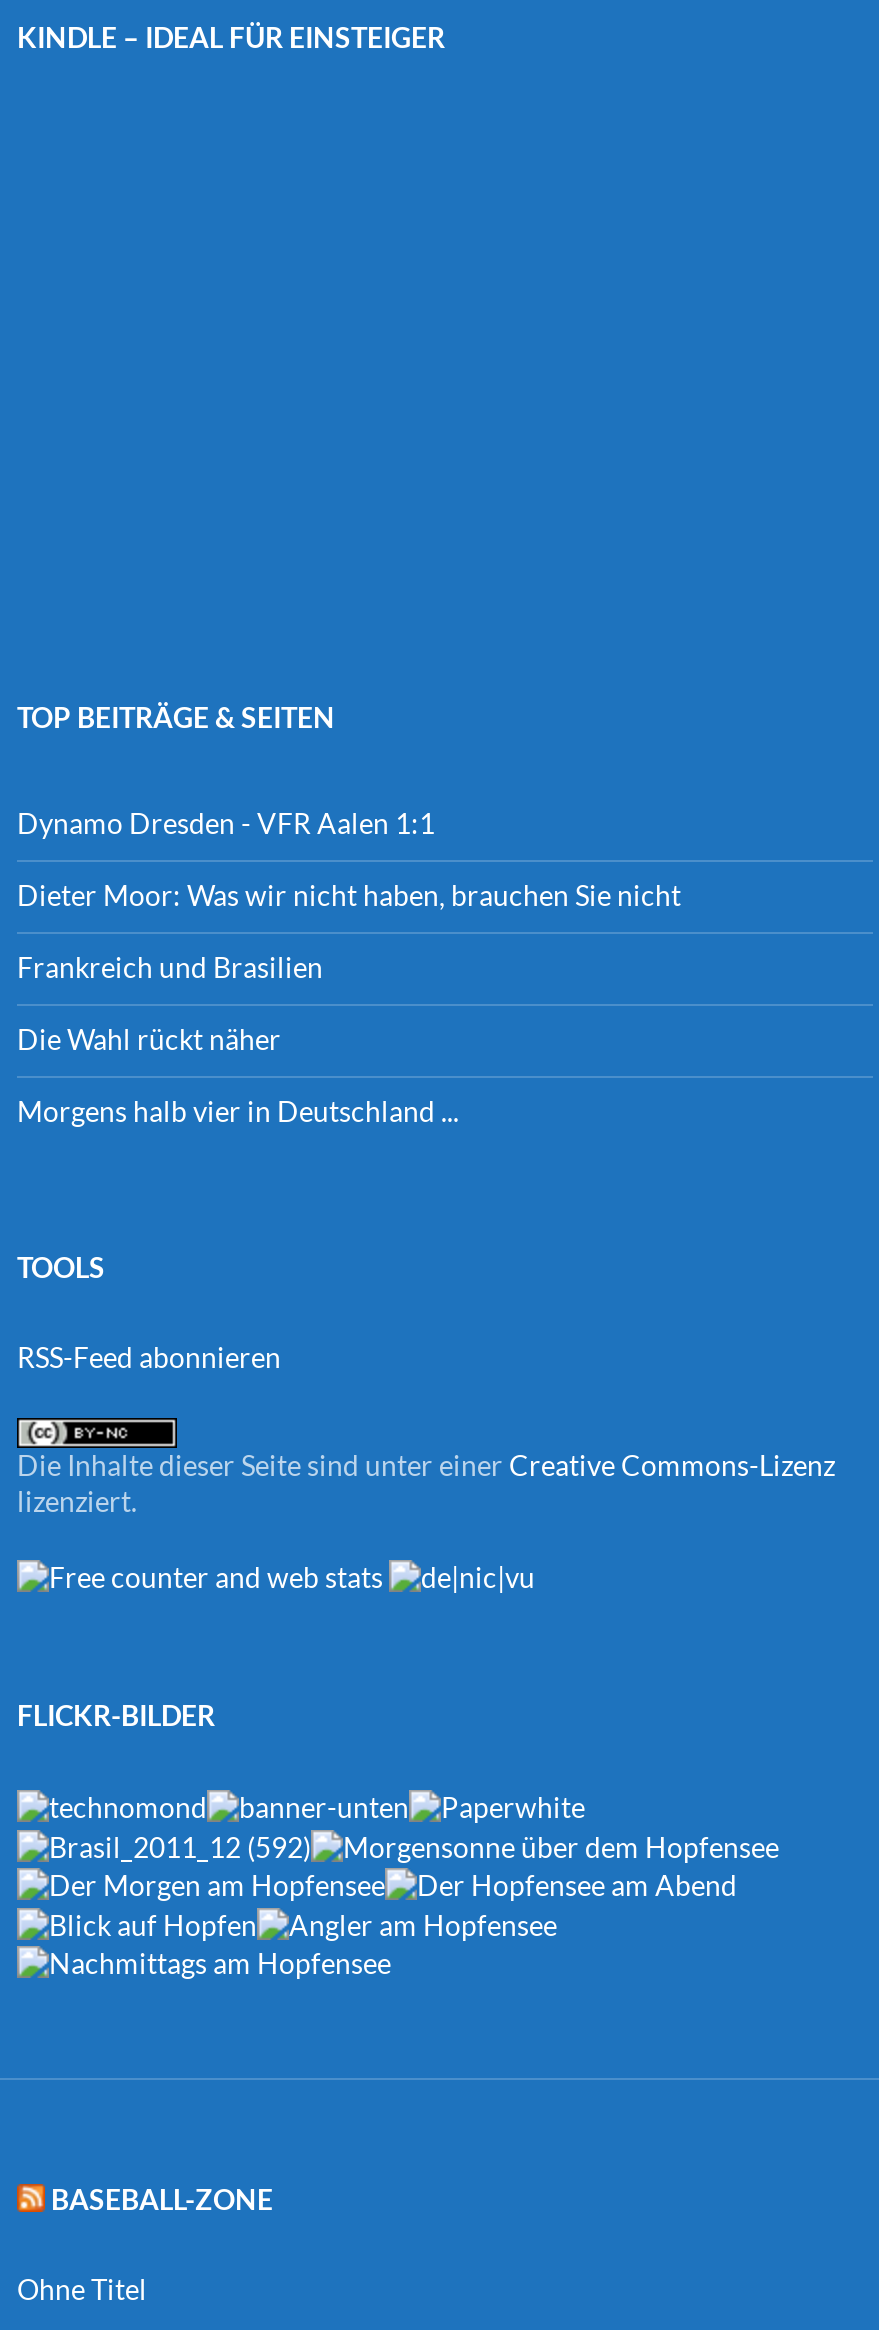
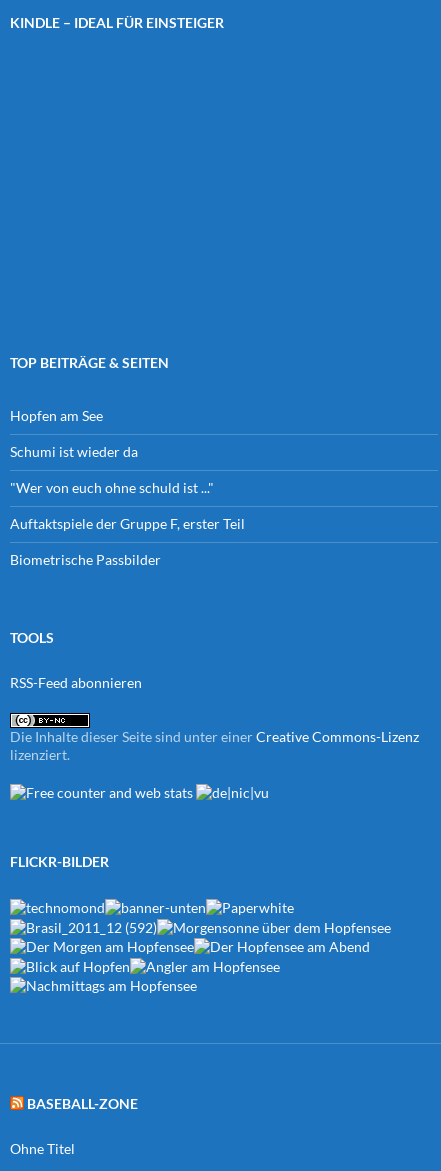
[17,807,435,841] Dynamo Dresden - VFR Aalen 1:1 -> [10,407,103,424] Hopfen am See
[17,879,681,913] Dieter Moor: Was wir nicht haben, brauchen Sie nicht -> [10,443,138,460] Schumi ist wieder da
[17,951,323,985] Frankreich und Brasilien -> [10,479,214,496] "Wer von euch ohne schuld ist ..."
[17,1023,281,1057] Die Wahl rückt näher -> [10,515,245,532] Auftaktspiele der Gruppe F, erster Teil
[17,1095,459,1129] Morgens halb vier in Deutschland ... -> [10,551,161,568] Biometrische Passbilder

